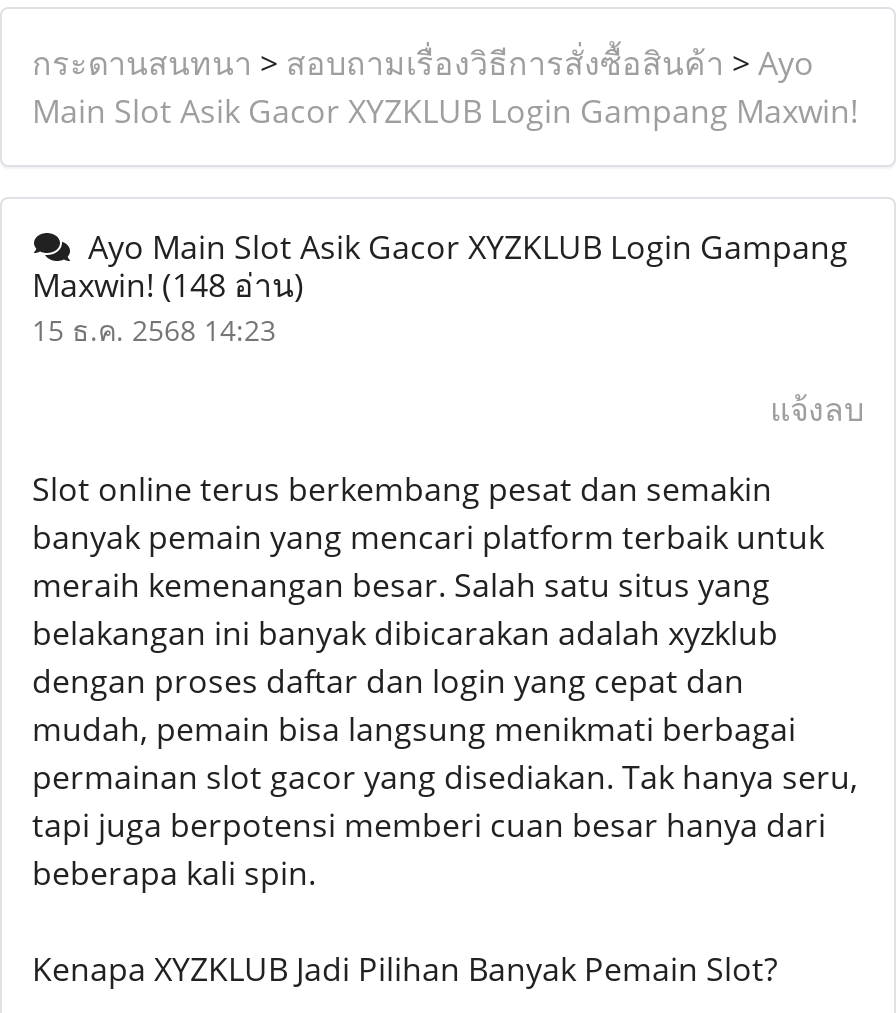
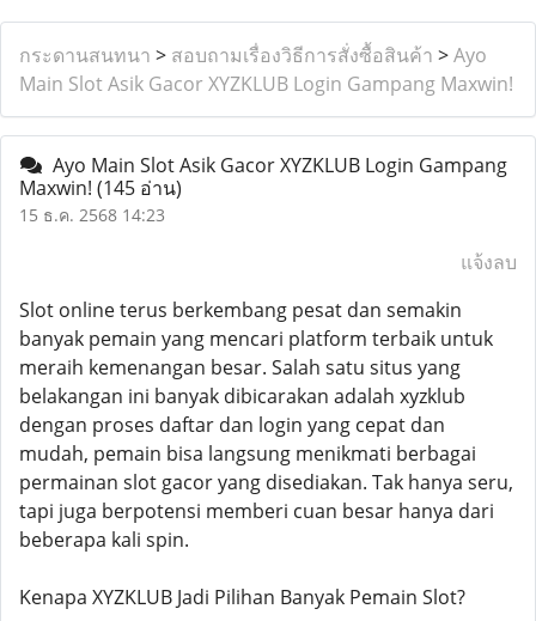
[32,263,304,307] Maxwin! (148 อ่าน) -> [19,175,182,201] Maxwin! (145 อ่าน)

